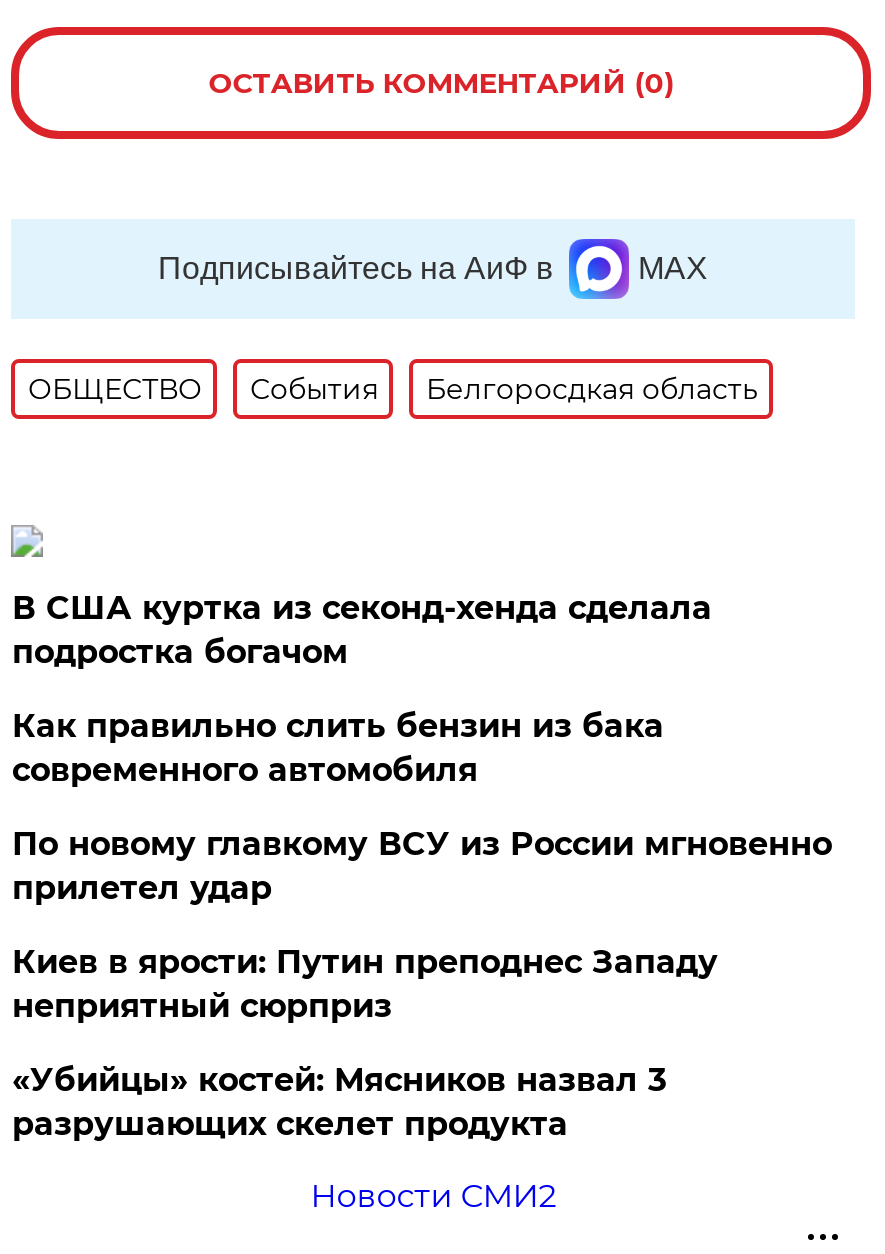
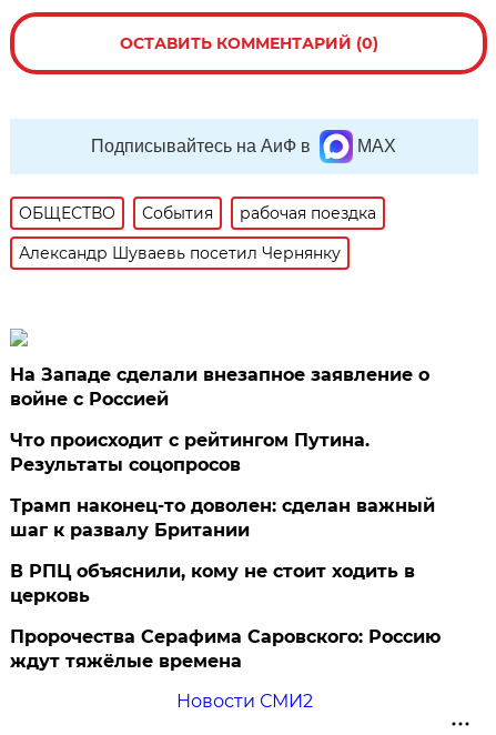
[426,371,758,407] Белгоросдкая область -> [19,203,377,263] рабочая поездка | Александр Шуваевь посетил Чернянку
[12,589,832,1143] В США куртка из секонд-хенда сделала | подростка богачом | Как правильно слить бензин из бака | современного автомобиля | По новому главкому ВСУ из России мгновенно | прилетел удар | Киев в ярости: Путин преподнес Западу | неприятный сюрприз | «Убийцы» костей: Мясников назвал 3 | разрушающих скелет продукта -> [10,364,441,672] На Западе сделали внезапное заявление о | войне с Россией | Что происходит с рейтингом Путина. | Результаты соцопросов | Трамп наконец-то доволен: сделан важный | шаг к развалу Британии | В РПЦ объяснили, кому не стоит ходить в | церковь | Пророчества Серафима Саровского: Россию | ждут тяжёлые времена

